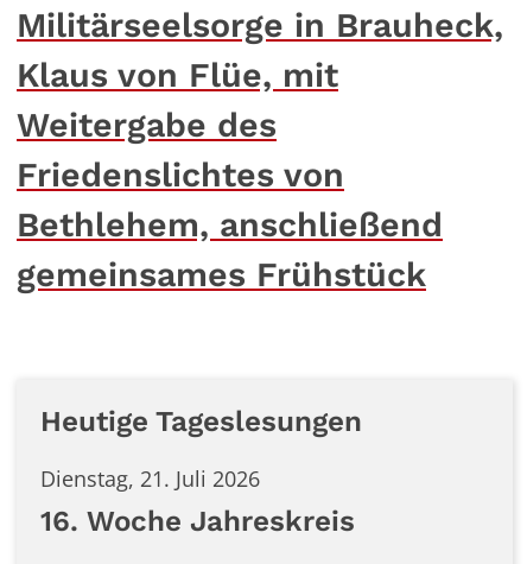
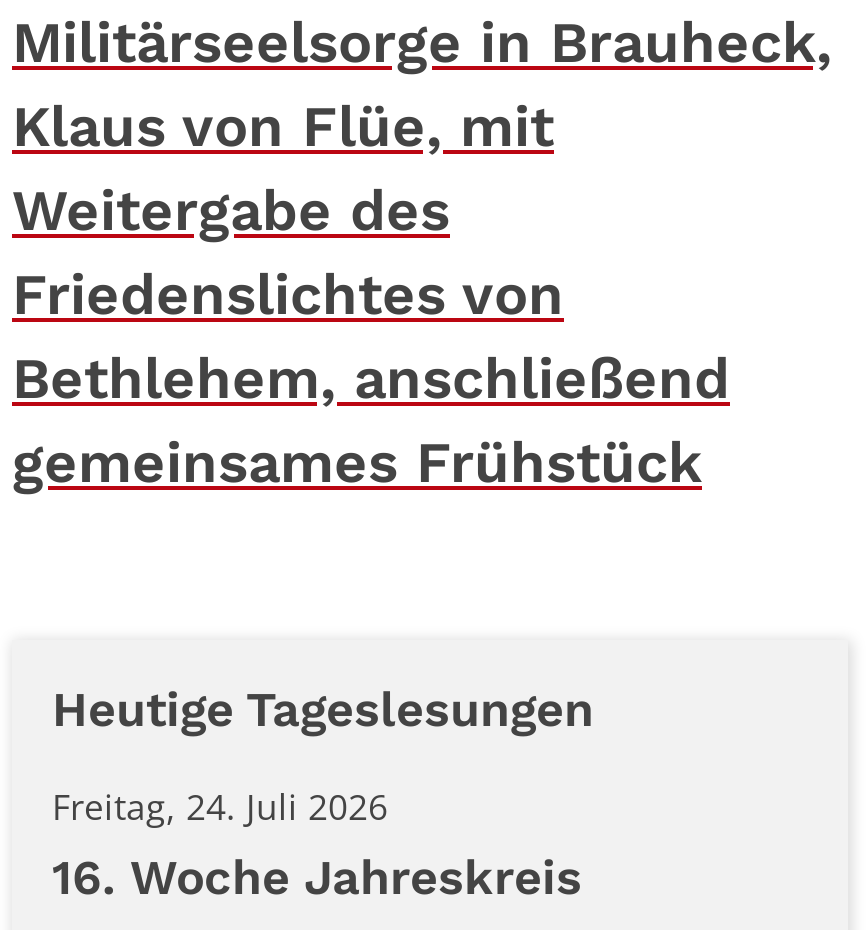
[40,464,260,493] Dienstag, 21. Juli 2026 -> [52,782,388,830] Freitag, 24. Juli 2026

